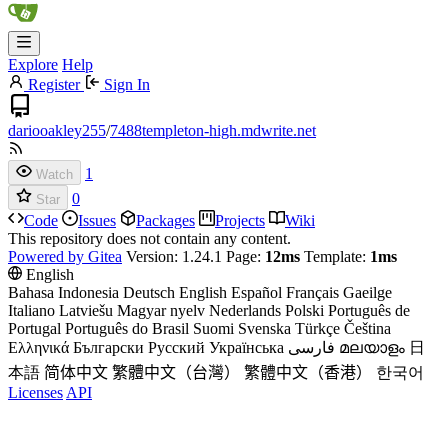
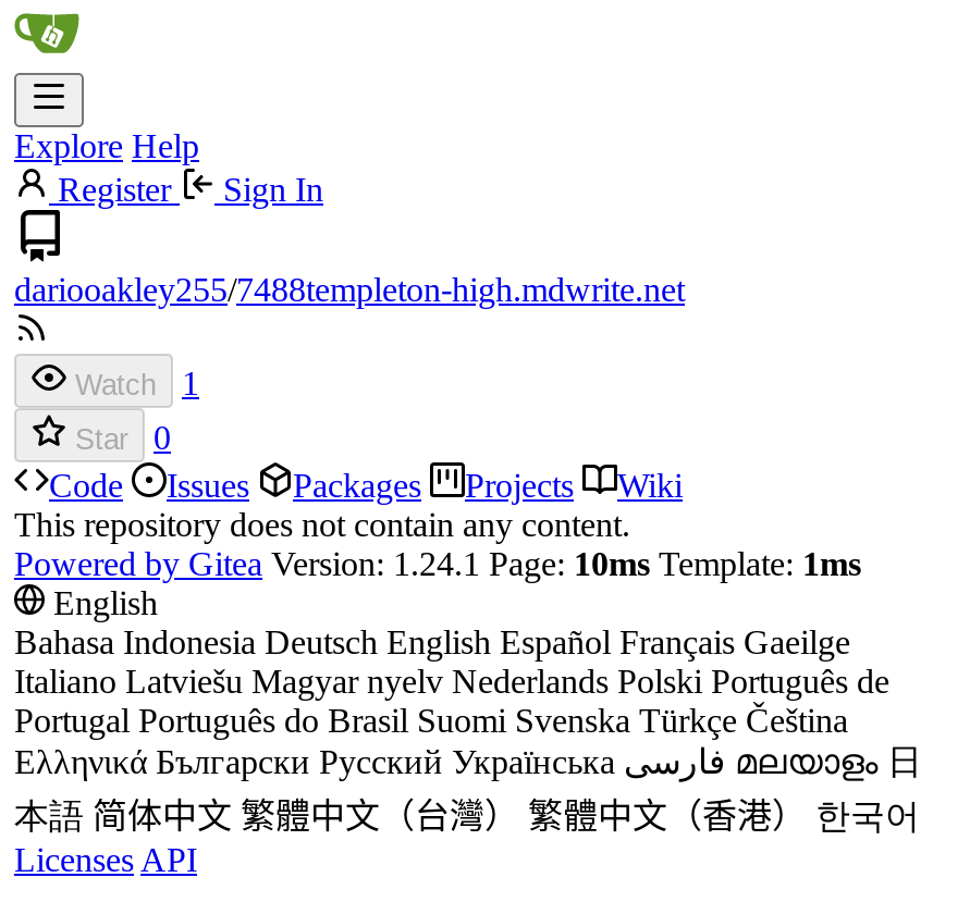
[8,248,397,265] Powered by Gitea Version: 1.24.1 Page: 12ms Template: 1ms -> [14,545,861,582] Powered by Gitea Version: 1.24.1 Page: 10ms Template: 1ms

